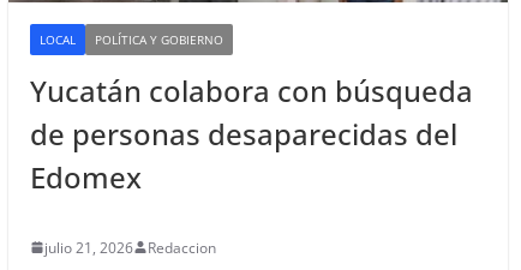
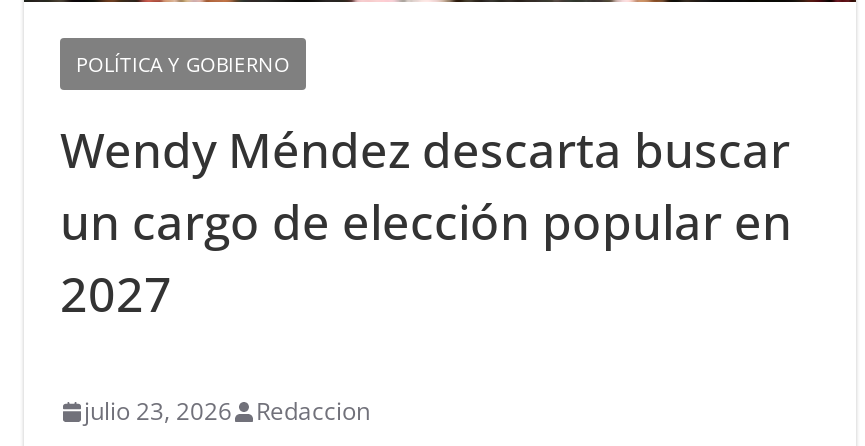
[40,31,76,47] LOCAL -> none
[30,70,473,196] Yucatán colabora con búsqueda | de personas desaparecidas del | Edomex -> [60,117,792,327] Wendy Méndez descarta buscar | un cargo de elección popular en | 2027
[44,237,216,257] julio 21, 2026 Redaccion -> [84,395,370,429] julio 23, 2026 Redaccion

